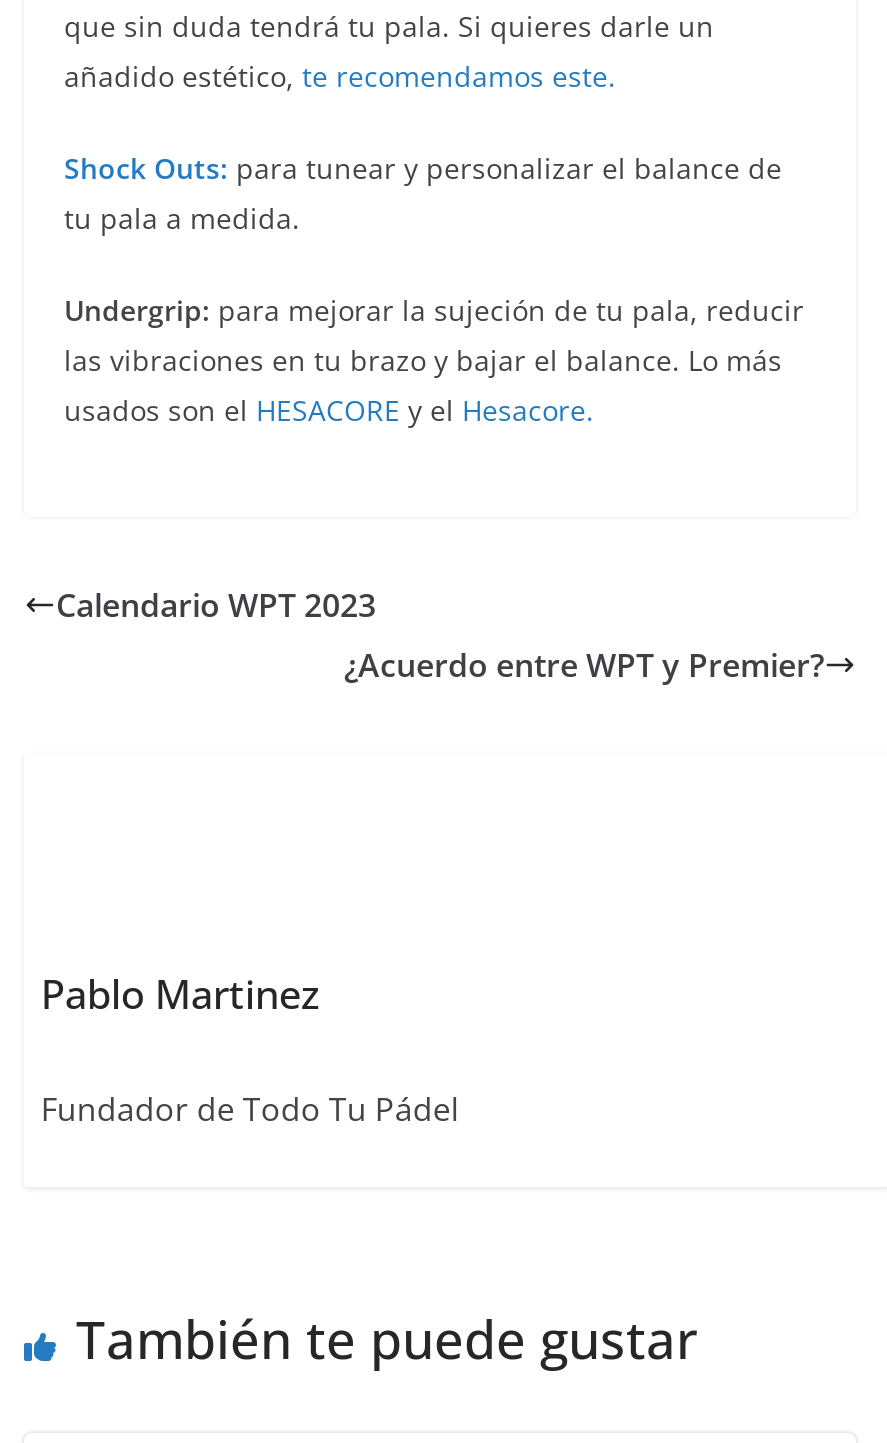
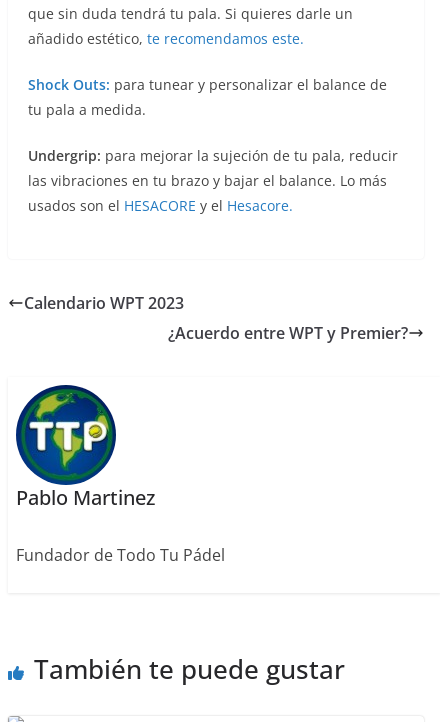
none -> [15,384,117,481] [image]

